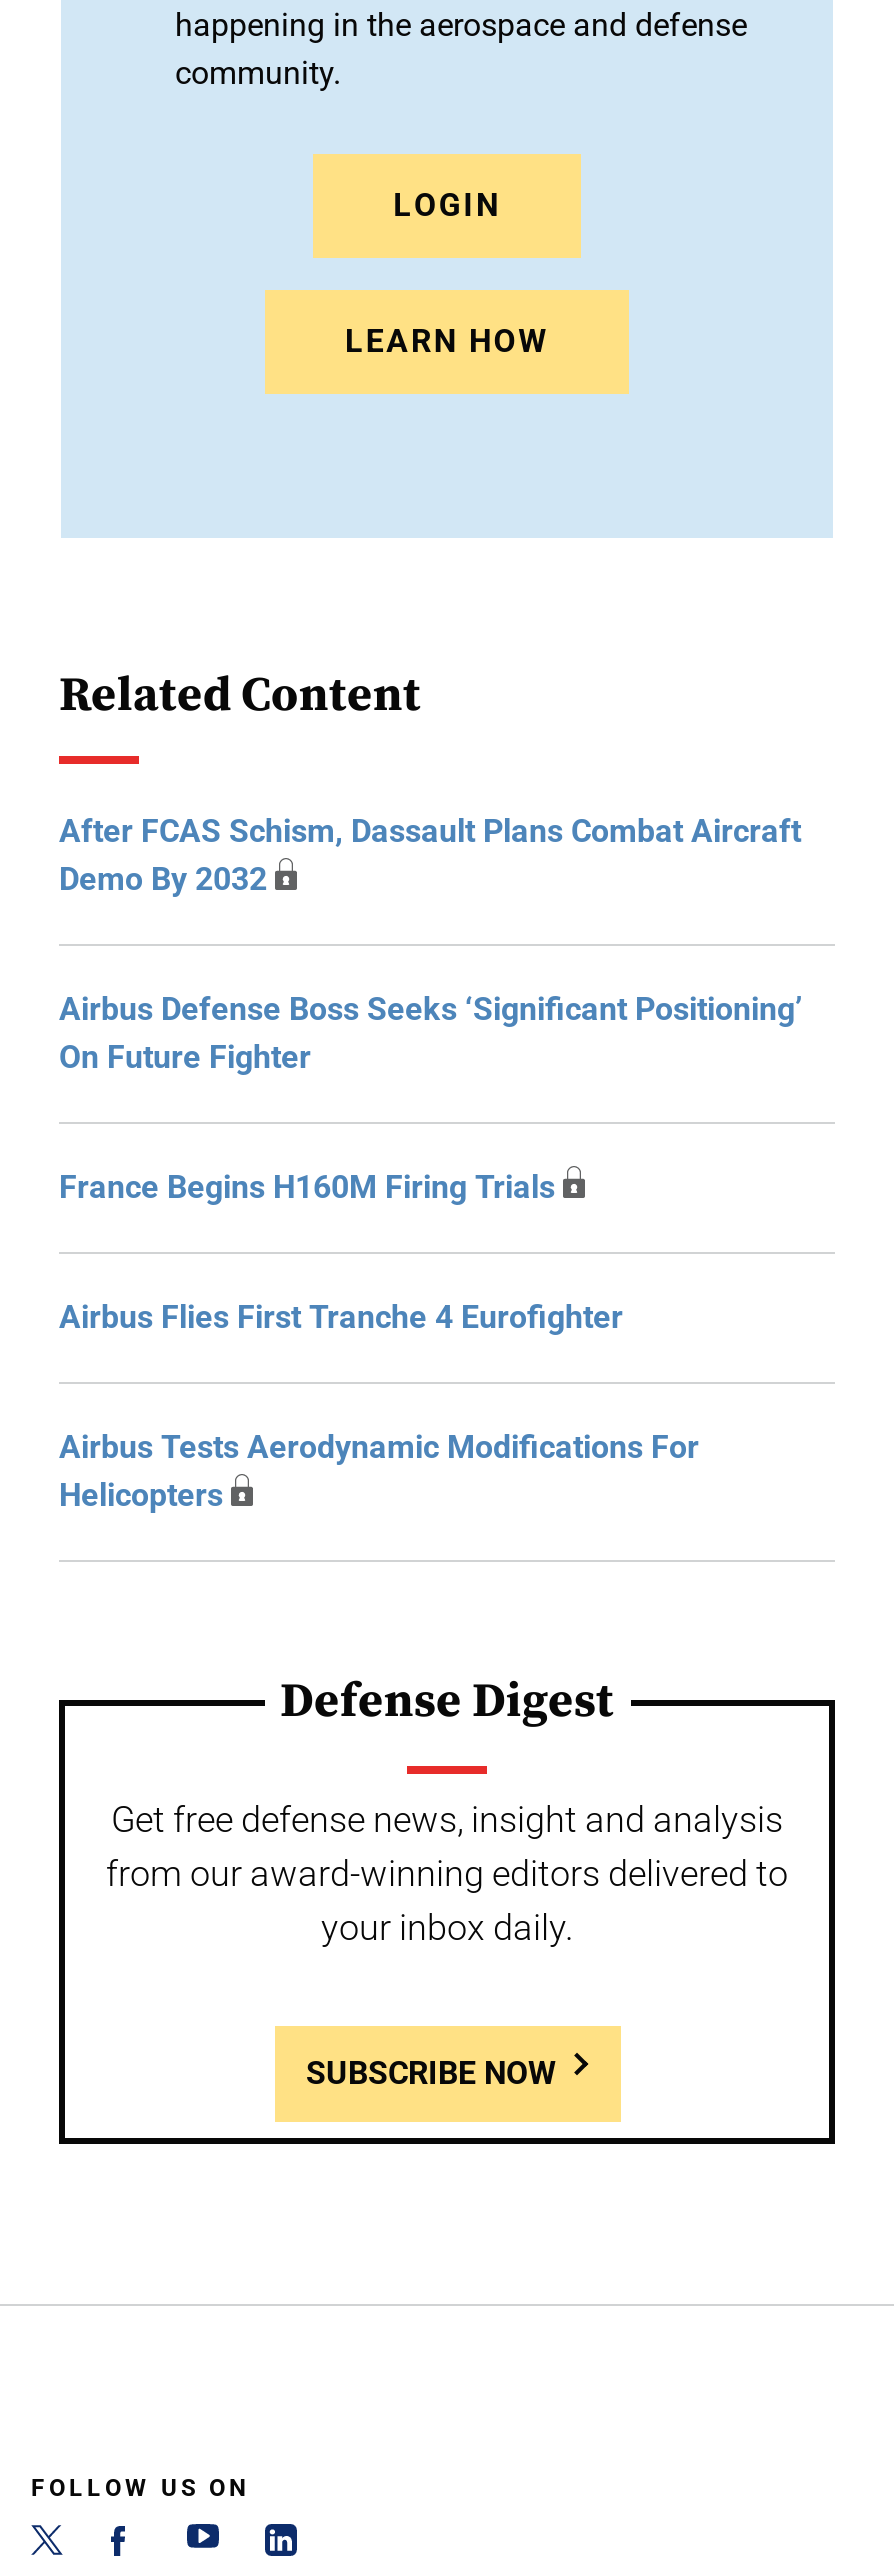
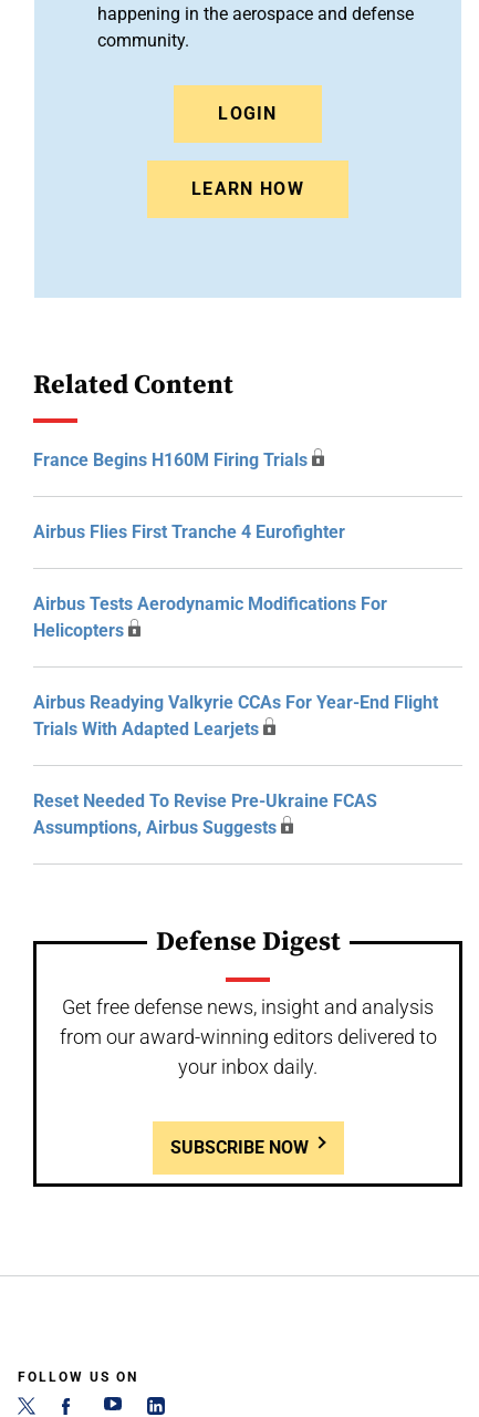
[59,812,803,1076] After FCAS Schism, Dassault Plans Combat Aircraft | Demo By 2032 | Airbus Defense Boss Seeks ‘Significant Positioning’ | On Future Fighter -> none
moved [59,1168,699,1514] -> [33,449,387,641]: France Begins H160M Firing Trials | Airbus Flies First Tranche 4 Eurofighter | Airbus Tests Aerodynamic Modifications For | Helicopters
none -> [33,692,438,838] Airbus Readying Valkyrie CCAs For Year-End Flight | Trials With Adapted Learjets | Reset Needed To Revise Pre-Ukraine FCAS | Assumptions, Airbus Suggests

